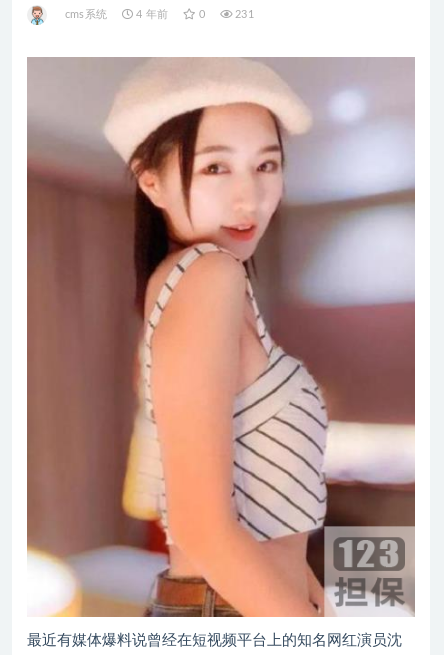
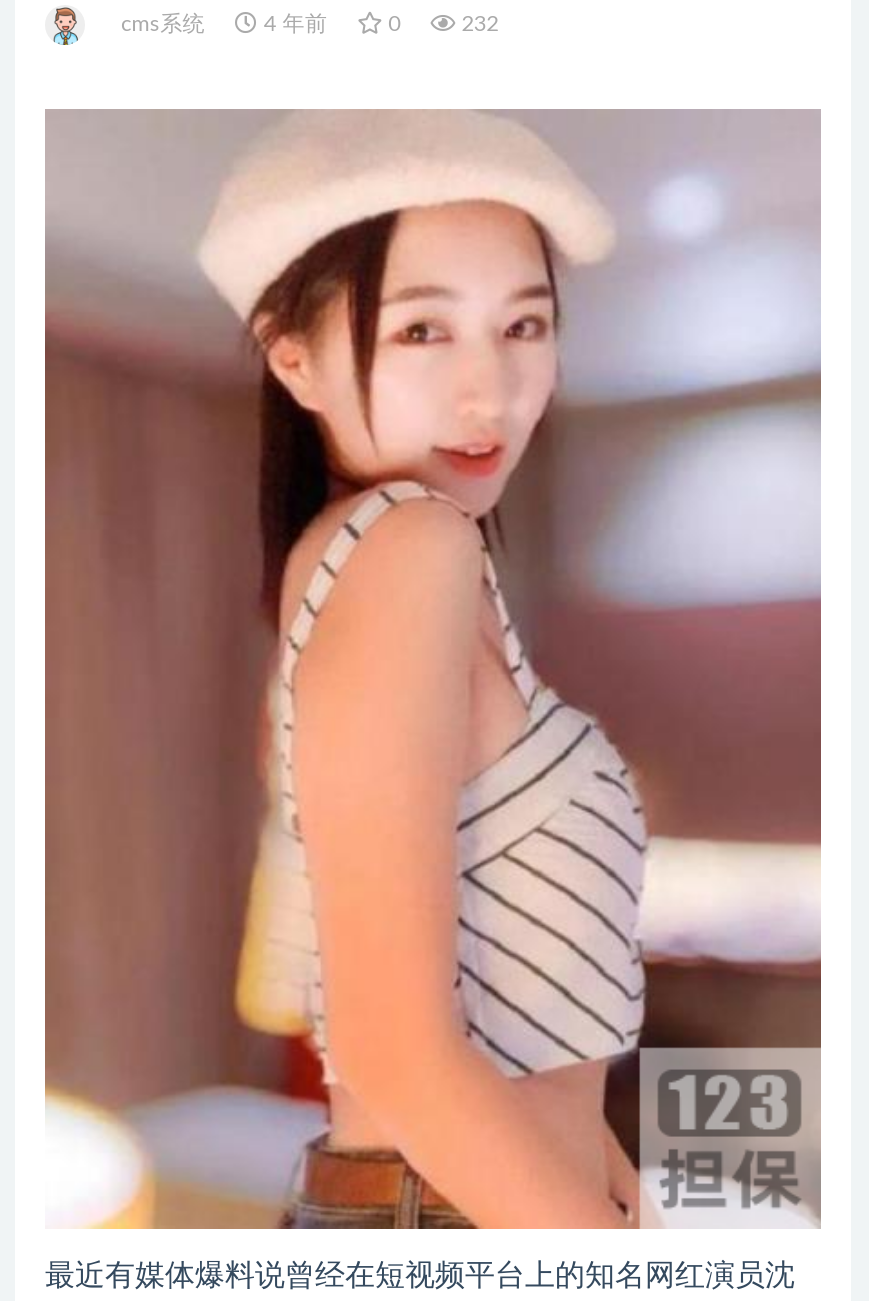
[232,9,254,20] 231 -> [455,13,499,35] 232

